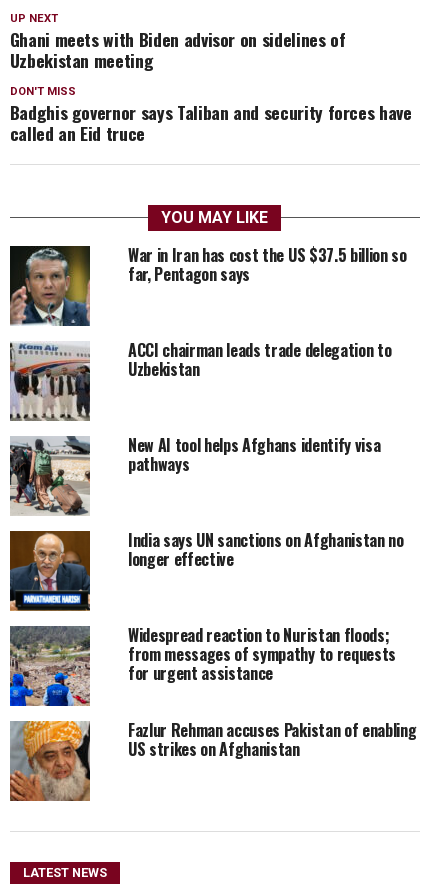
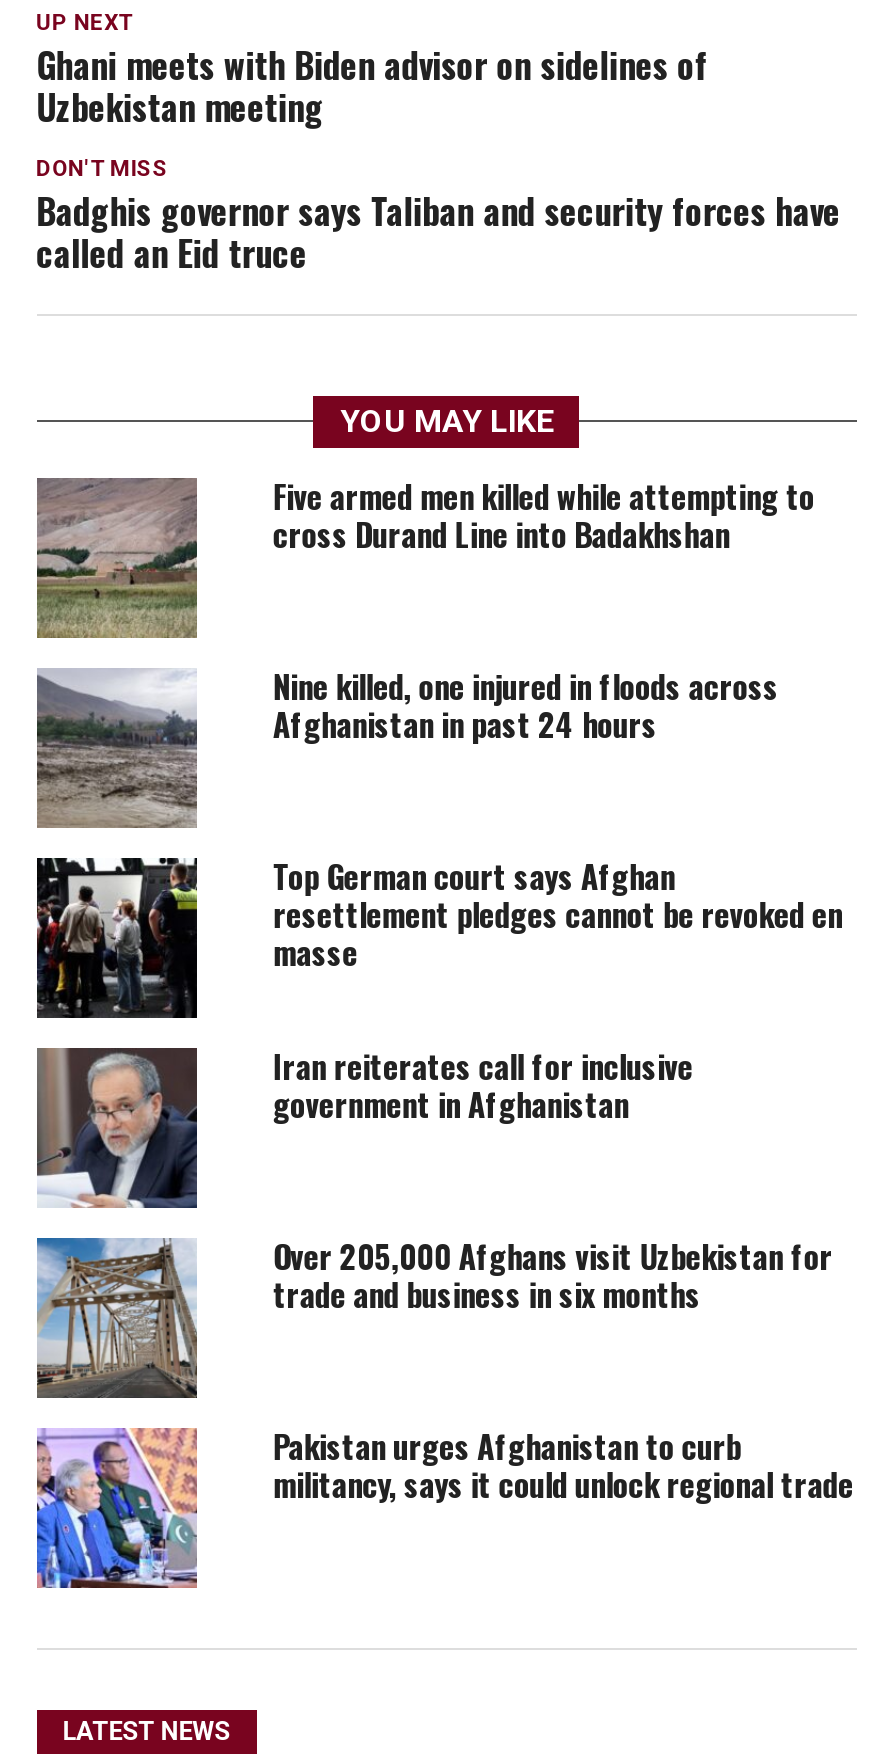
[9,243,407,327] [image] | War in Iran has cost the US $37.5 billion so | far, Pentagon says -> [35,472,815,640] [image] | Five armed men killed while attempting to | cross Durand Line into Badakhshan
[9,338,391,420] [image] | ACCI chairman leads trade delegation to | Uzbekistan -> [35,662,779,826] [image] | Nine killed, one injured in floods across | Afghanistan in past 24 hours
[9,433,380,516] [image] | New AI tool helps Afghans identify visa | pathways -> [35,852,843,1020] [image] | Top German court says Afghan | resettlement pledges cannot be revoked en | masse
[9,528,404,612] [image] | India says UN sanctions on Afghanistan no | longer effective -> [35,1042,693,1210] [image] | Iran reiterates call for inclusive | government in Afghanistan
[9,623,396,707] [image] | Widespread reaction to Nuristan floods; | from messages of sympathy to requests | for urgent assistance -> [35,1232,833,1400] [image] | Over 205,000 Afghans visit Uzbekistan for | trade and business in six months
[9,718,416,802] [image] | Fazlur Rehman accuses Pakistan of enabling | US strikes on Afghanistan -> [35,1422,853,1590] [image] | Pakistan urges Afghanistan to curb | militancy, says it could unlock regional trade

